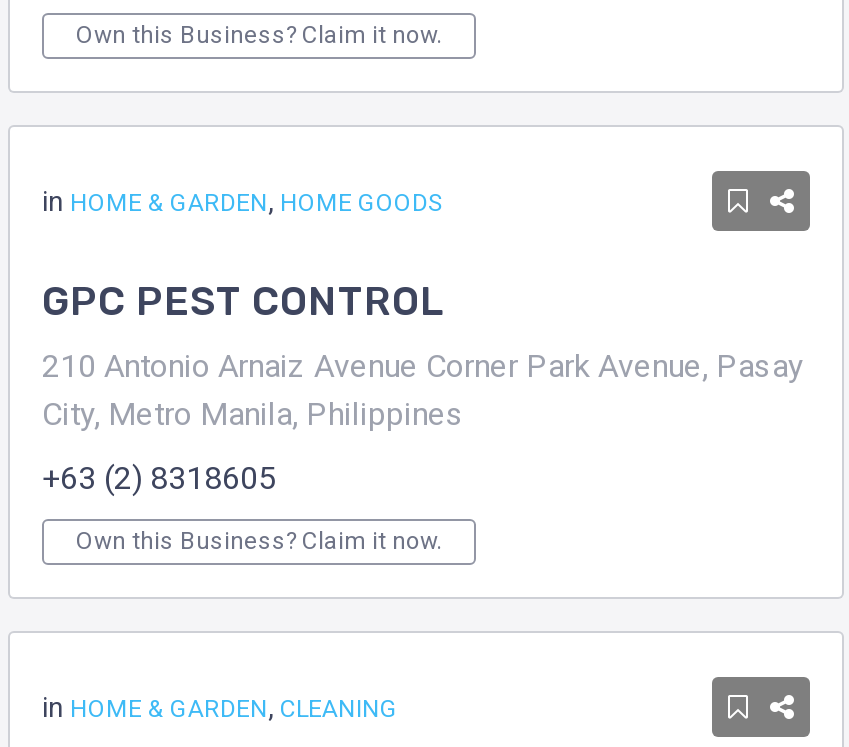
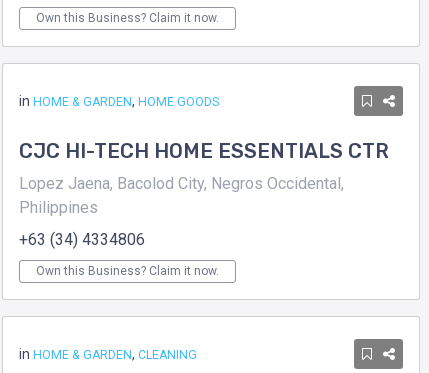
[42,278,444,326] GPC PEST CONTROL -> [19,139,389,163] CJC HI-TECH HOME ESSENTIALS CTR
[42,348,804,434] 210 Antonio Arnaiz Avenue Corner Park Avenue, Pasay | City, Metro Manila, Philippines -> [19,174,344,217] Lopez Jaena, Bacolod City, Negros Occidental, | Philippines
[42,460,276,498] +63 (2) 8318605 -> [19,230,145,249] +63 (34) 4334806

